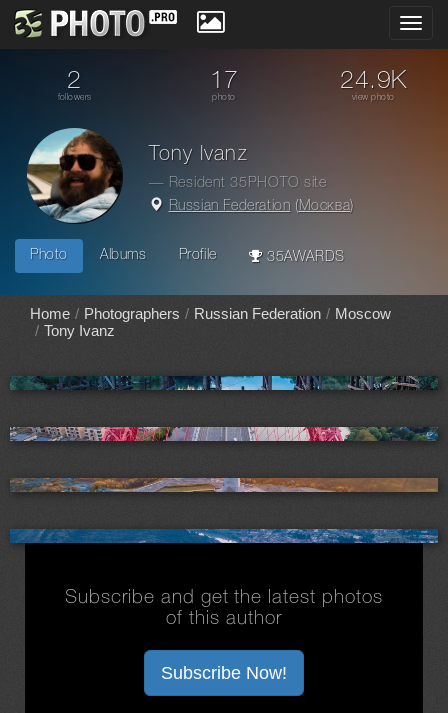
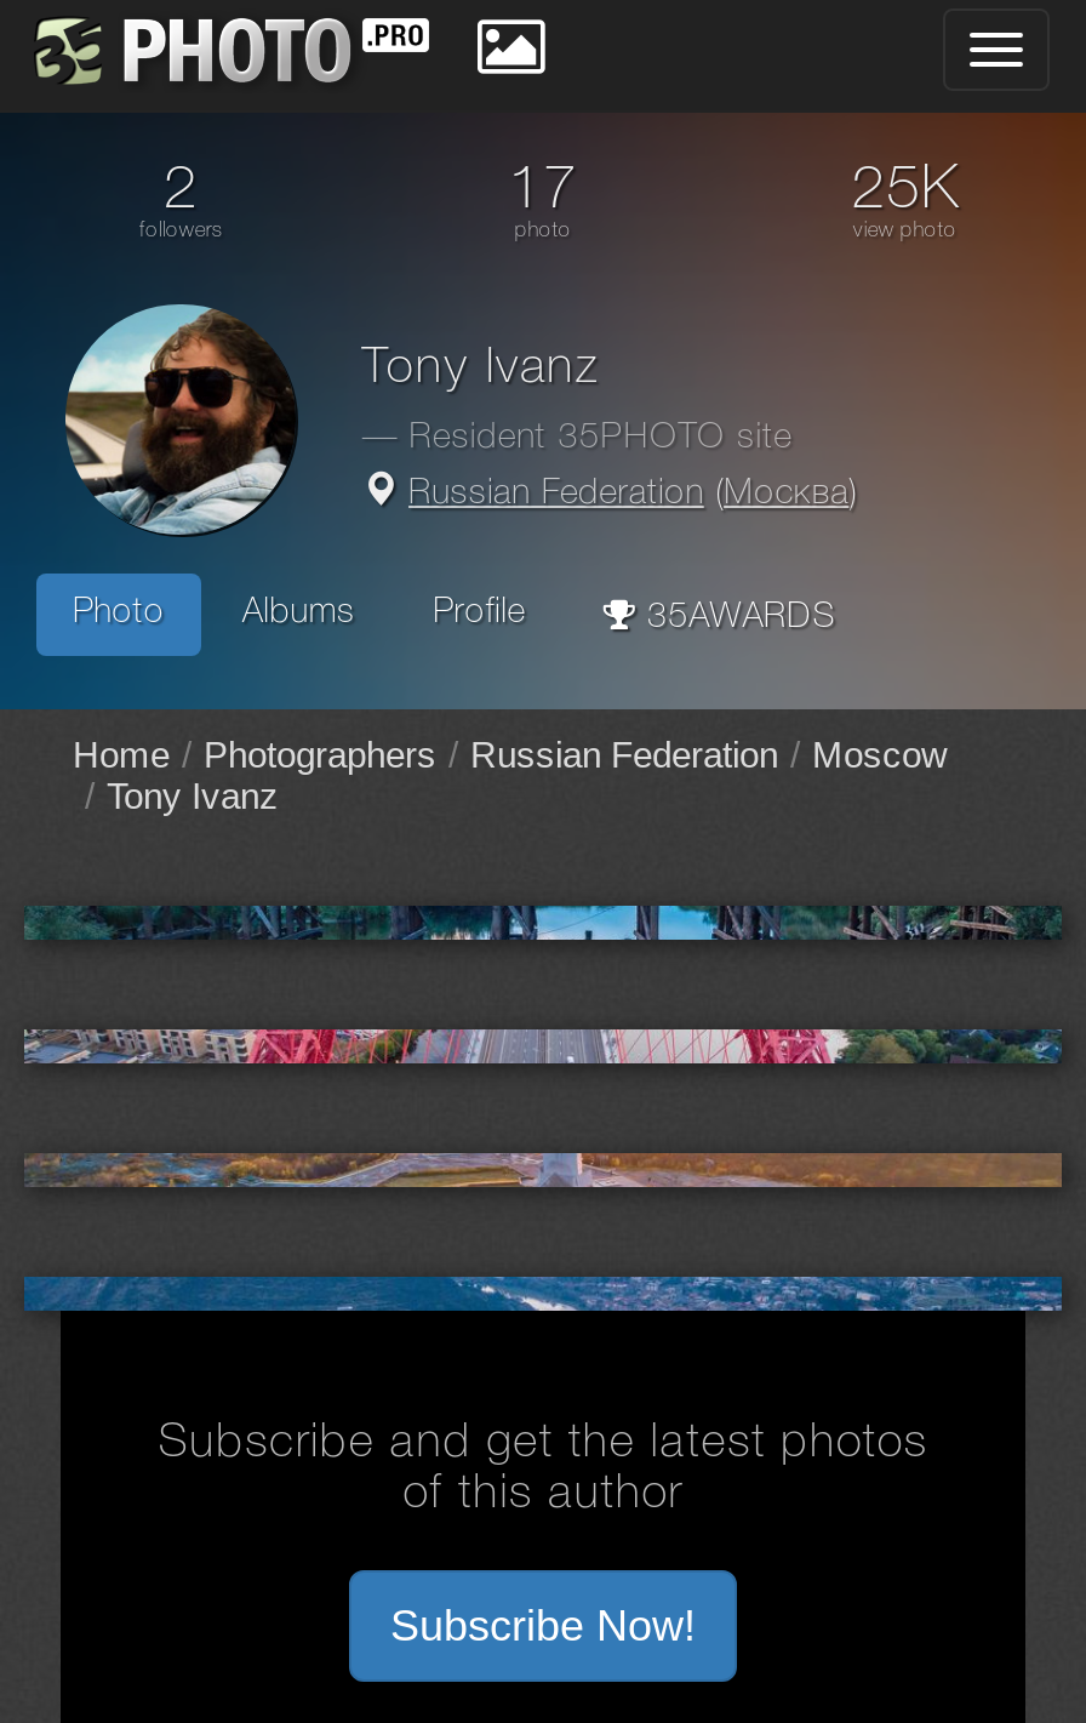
[340,70,406,93] 24.9K -> [851,164,959,219] 25K

